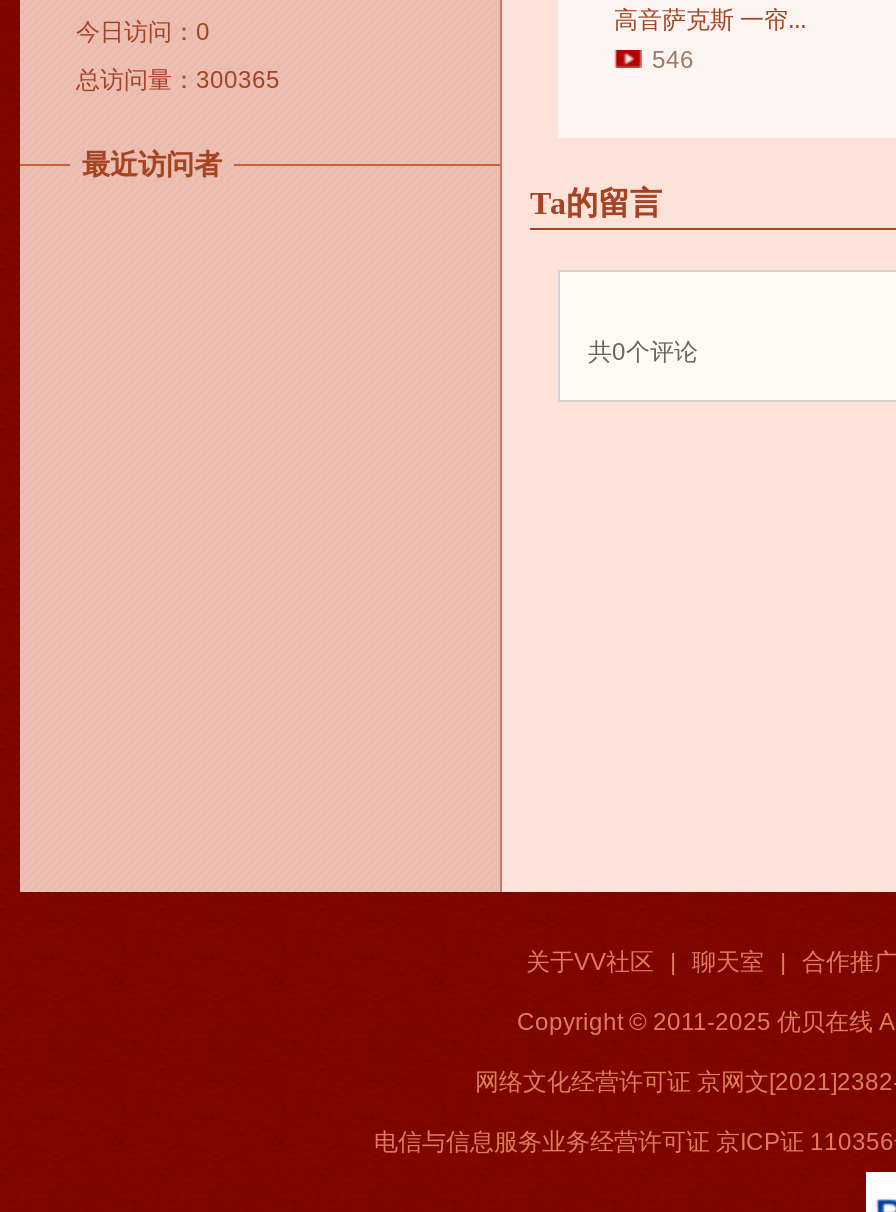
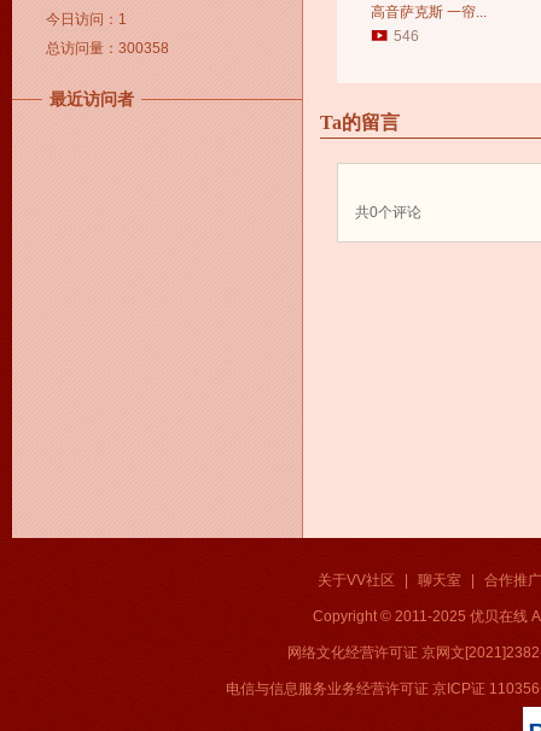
[76,18,210,46] 今日访问：0 -> [46,11,127,28] 今日访问：1
[76,66,280,94] 总访问量：300365 -> [46,40,169,57] 总访问量：300358

